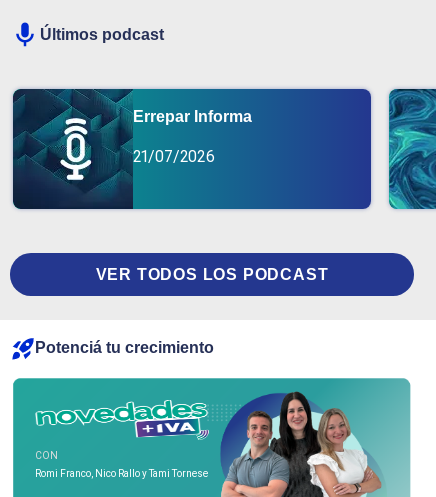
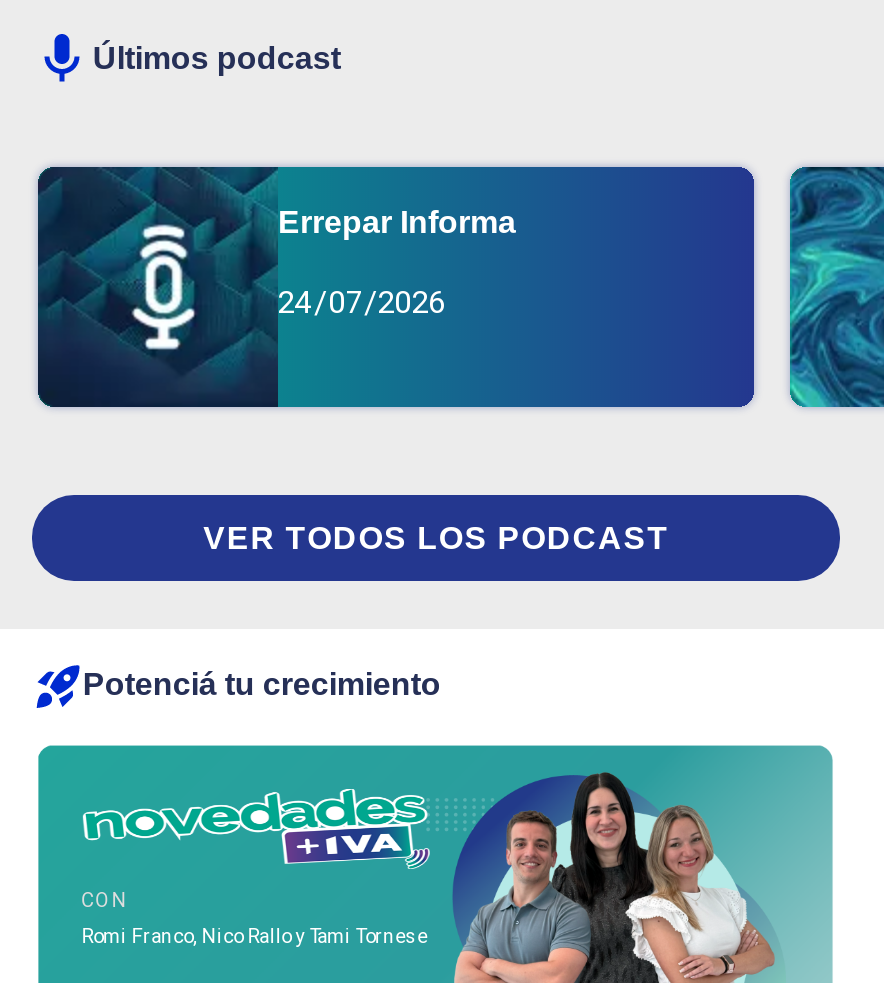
[133,147,215,166] 21/07/2026 -> [278,283,448,321] 24/07/2026

